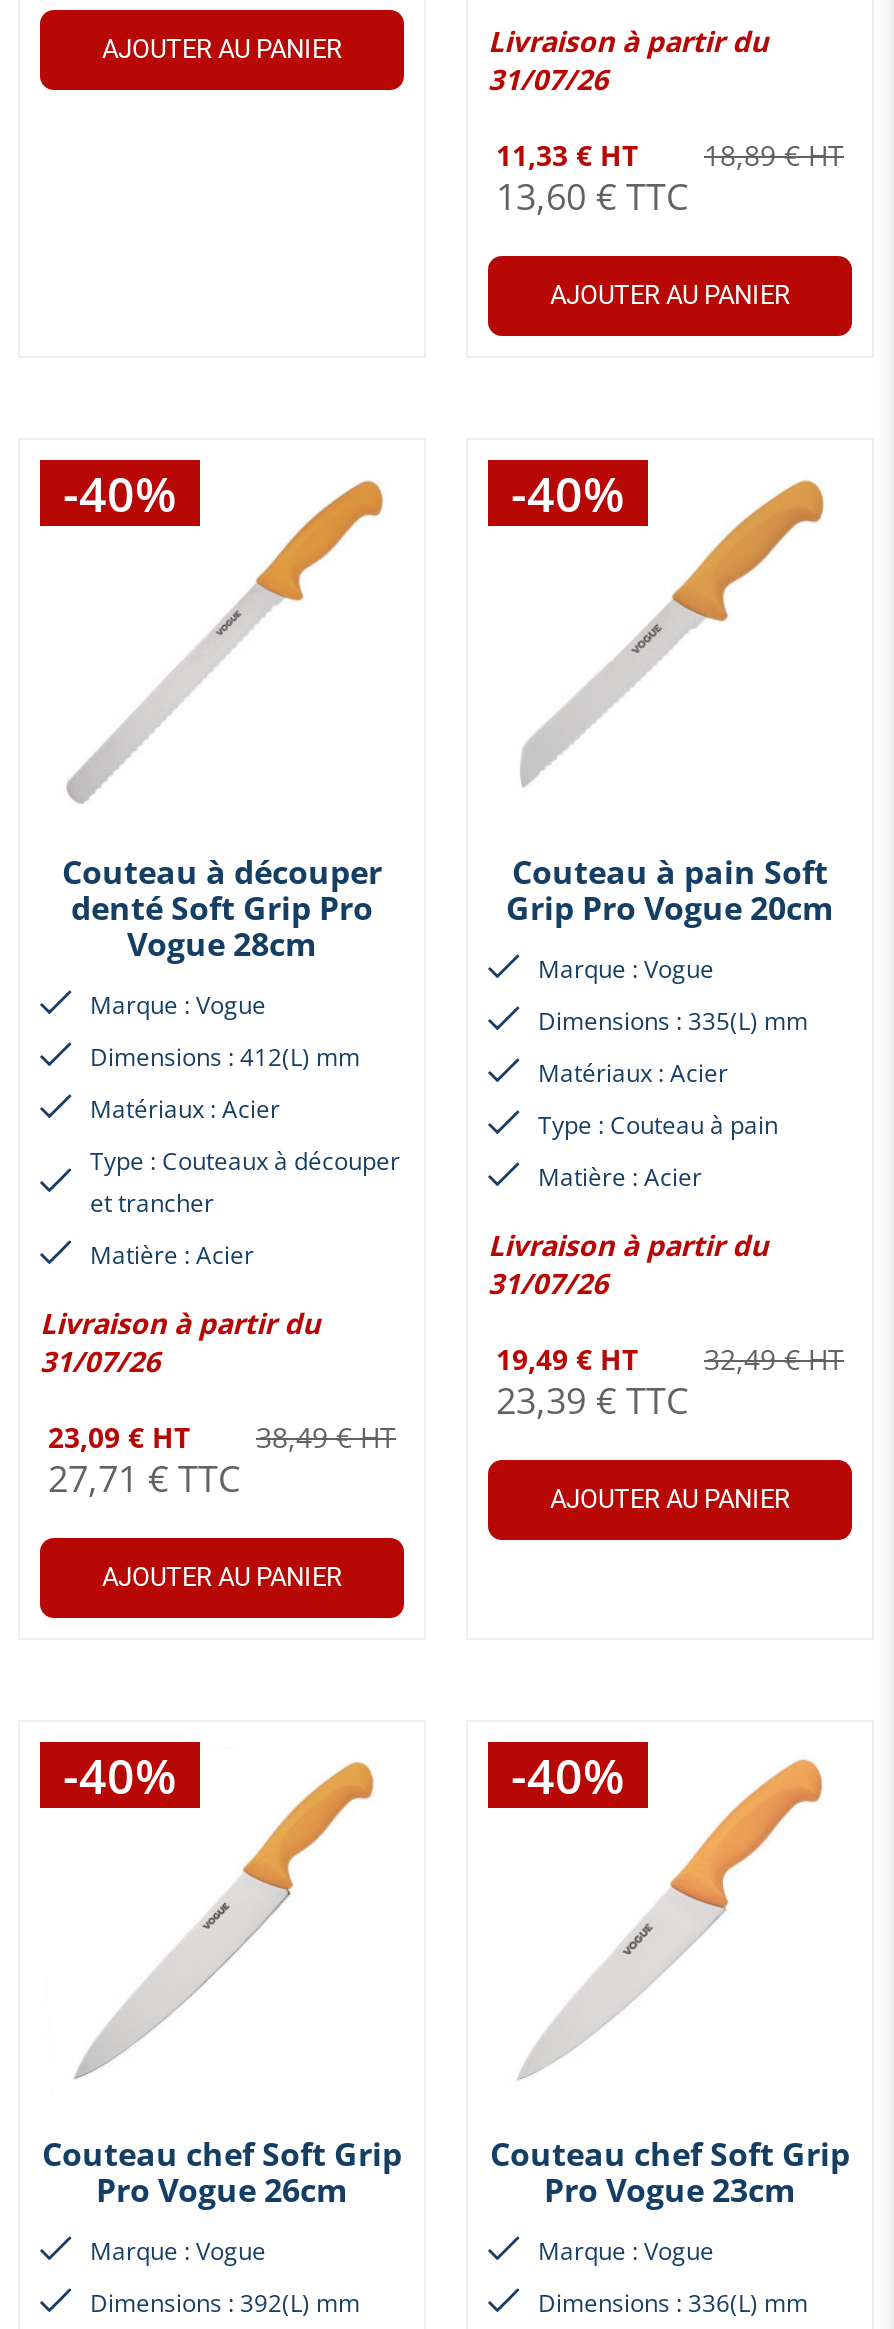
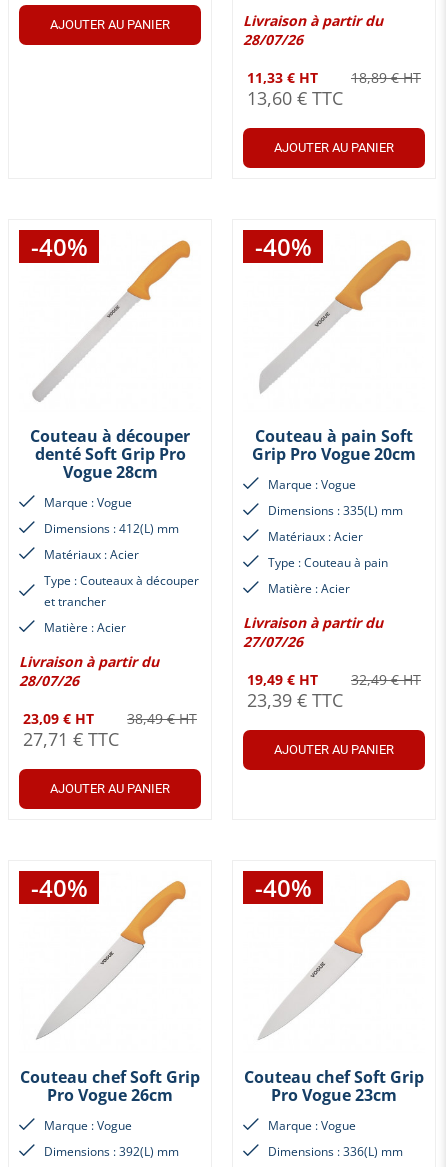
[488,59,608,97] 31/07/26 -> [243,30,303,49] 28/07/26
[488,1263,608,1301] 31/07/26 -> [243,632,303,651] 27/07/26
[40,1341,160,1379] 31/07/26 -> [19,671,79,690] 28/07/26

